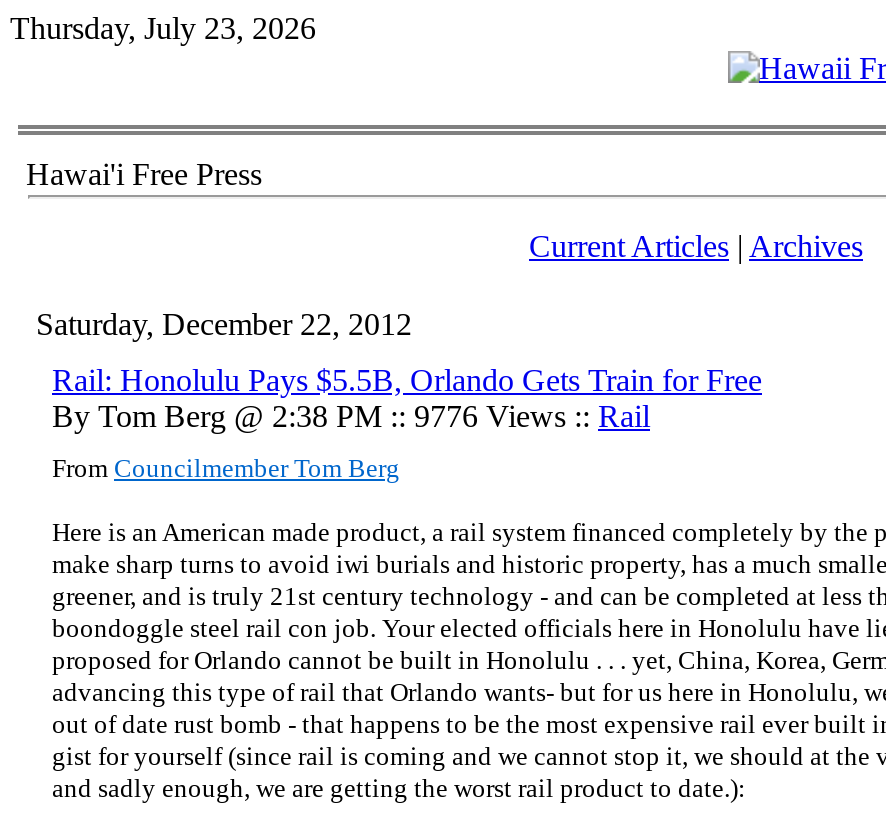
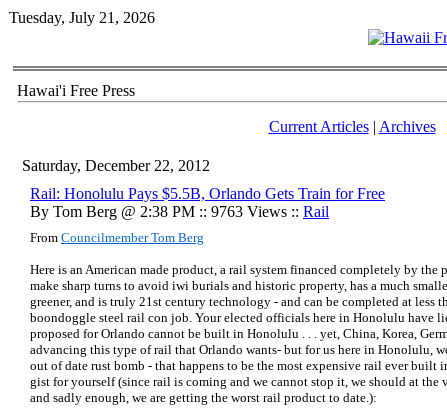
[10,11,316,45] Thursday, July 23, 2026 -> [9,9,155,26] Tuesday, July 21, 2026
[52,399,650,433] By Tom Berg @ 2:38 PM :: 9776 Views :: Rail -> [30,203,329,220] By Tom Berg @ 2:38 PM :: 9763 Views :: Rail

